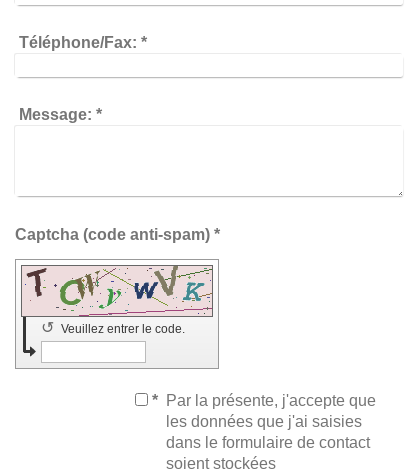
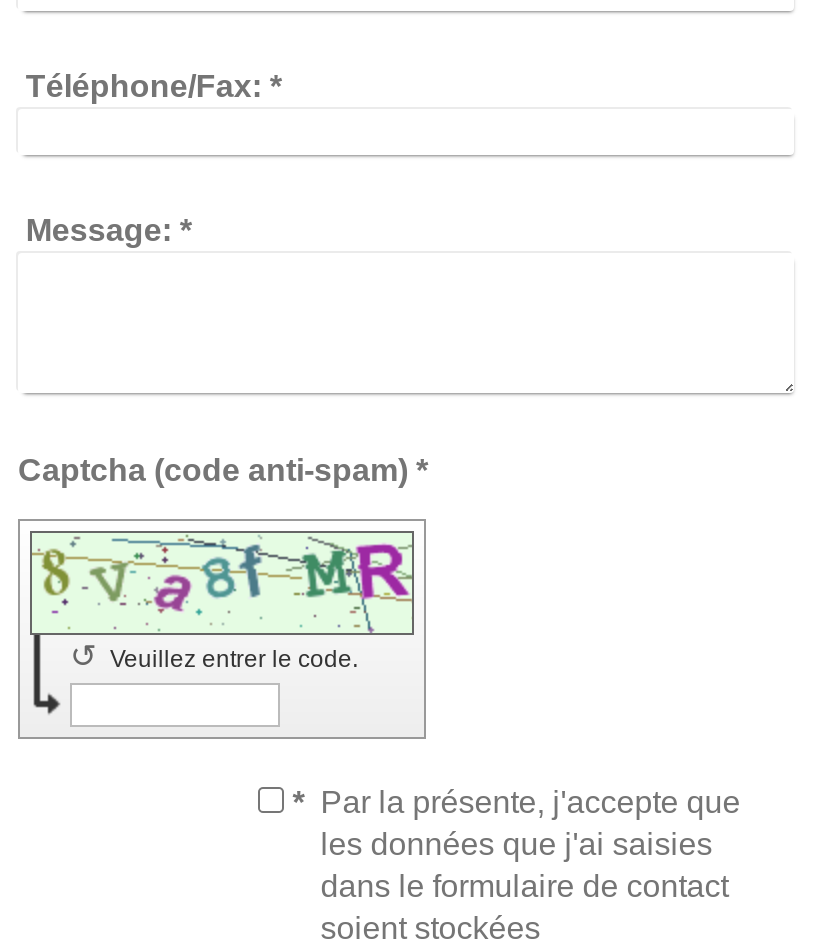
[22,265,213,317] [image] -> [30,531,414,635] [image]

